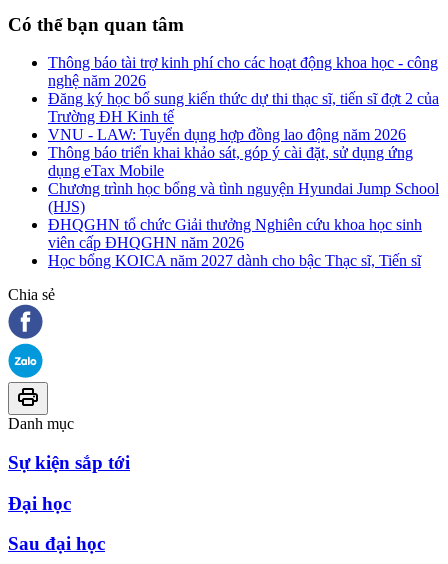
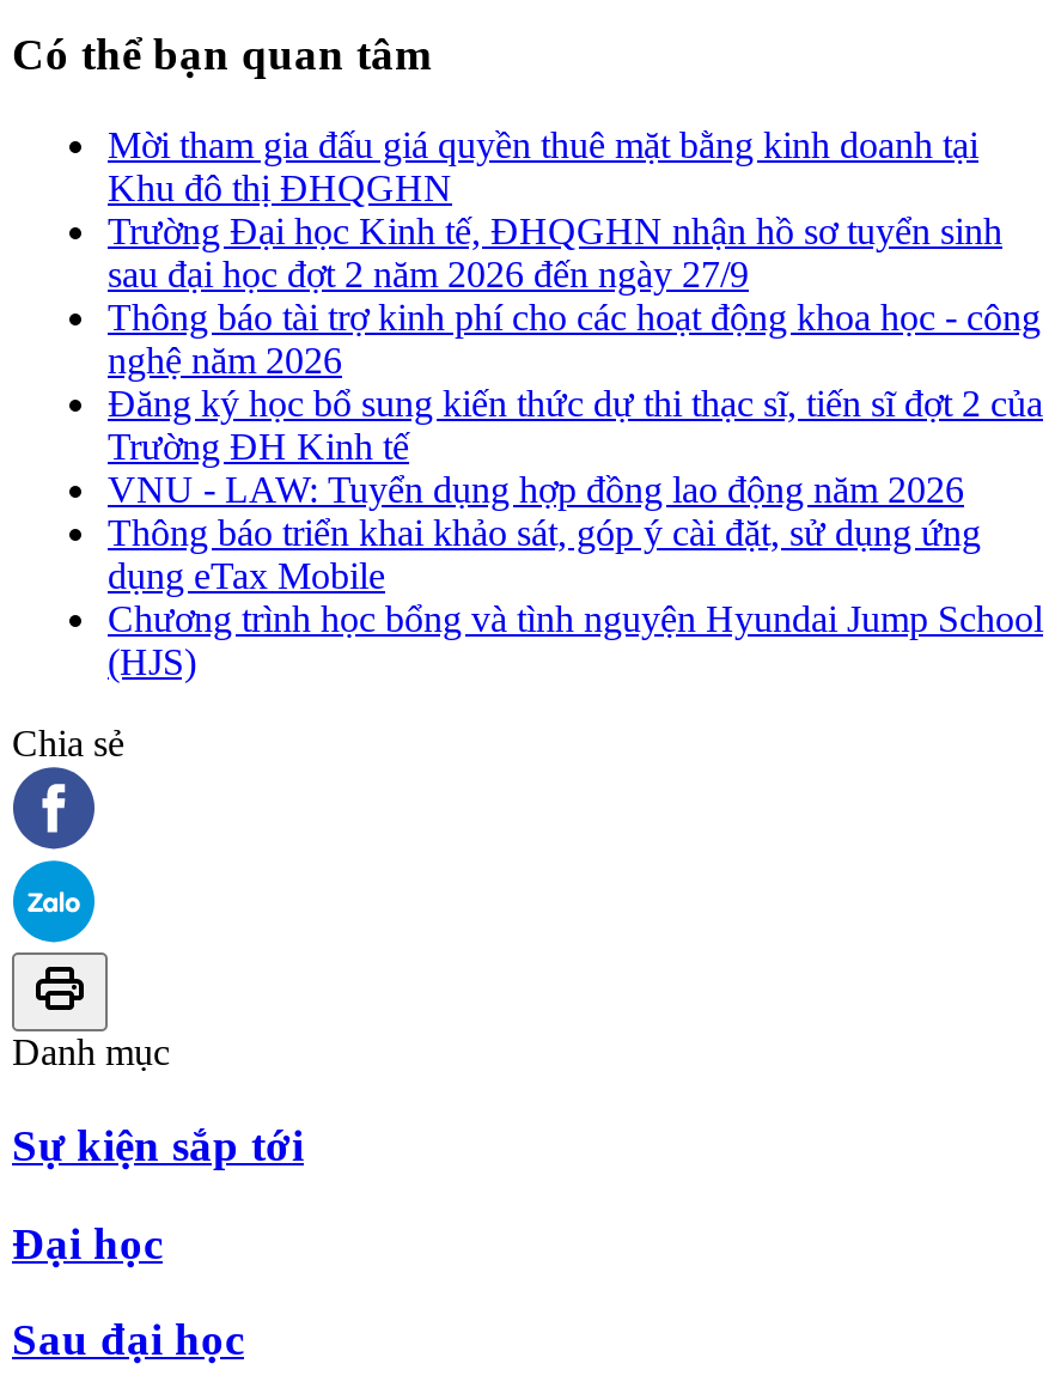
none -> [108,125,1002,295] Mời tham gia đấu giá quyền thuê mặt bằng kinh doanh tại | Khu đô thị ĐHQGHN | Trường Đại học Kinh tế, ĐHQGHN nhận hồ sơ tuyển sinh | sau đại học đợt 2 năm 2026 đến ngày 27/9
moved [48,54,439,215] -> [108,297,1043,683]: Thông báo tài trợ kinh phí cho các hoạt động khoa học - công | nghệ năm 2026 | Đăng ký học bổ sung kiến thức dự thi thạc sĩ, tiến sĩ đợt 2 của | ... | Chương trình học bổng và tình nguyện Hyundai Jump School | (HJS)
[48,216,422,269] ĐHQGHN tổ chức Giải thưởng Nghiên cứu khoa học sinh | viên cấp ĐHQGHN năm 2026 | Học bổng KOICA năm 2027 dành cho bậc Thạc sĩ, Tiến sĩ -> none

